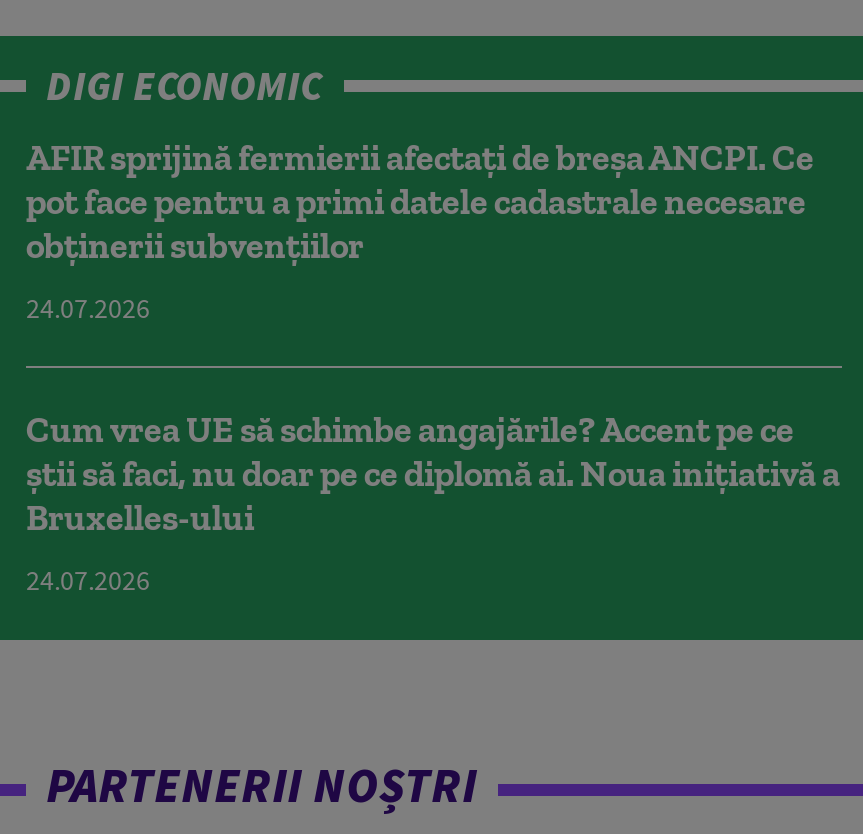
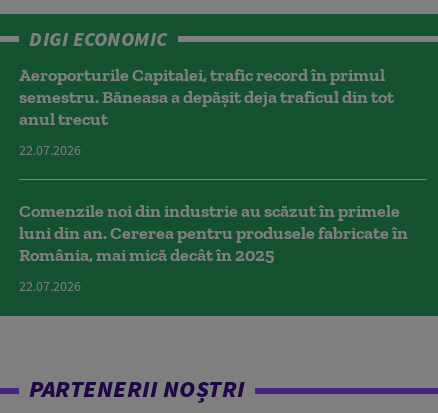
[26,137,814,269] AFIR sprijină fermierii afectați de breșa ANCPI. Ce | pot face pentru a primi datele cadastrale necesare | obținerii subvențiilor -> [19,64,394,130] Aeroporturile Capitalei, trafic record în primul | semestru. Băneasa a depășit deja traficul din tot | anul trecut
[26,291,150,327] 24.07.2026 -> [19,141,81,159] 22.07.2026
[26,409,840,541] Cum vrea UE să schimbe angajările? Accent pe ce | știi să faci, nu doar pe ce diplomă ai. Noua inițiativă a | Bruxelles-ului -> [19,200,408,266] Comenzile noi din industrie au scăzut în primele | luni din an. Cererea pentru produsele fabricate în | România, mai mică decât în 2025
[26,563,150,599] 24.07.2026 -> [19,277,81,295] 22.07.2026

